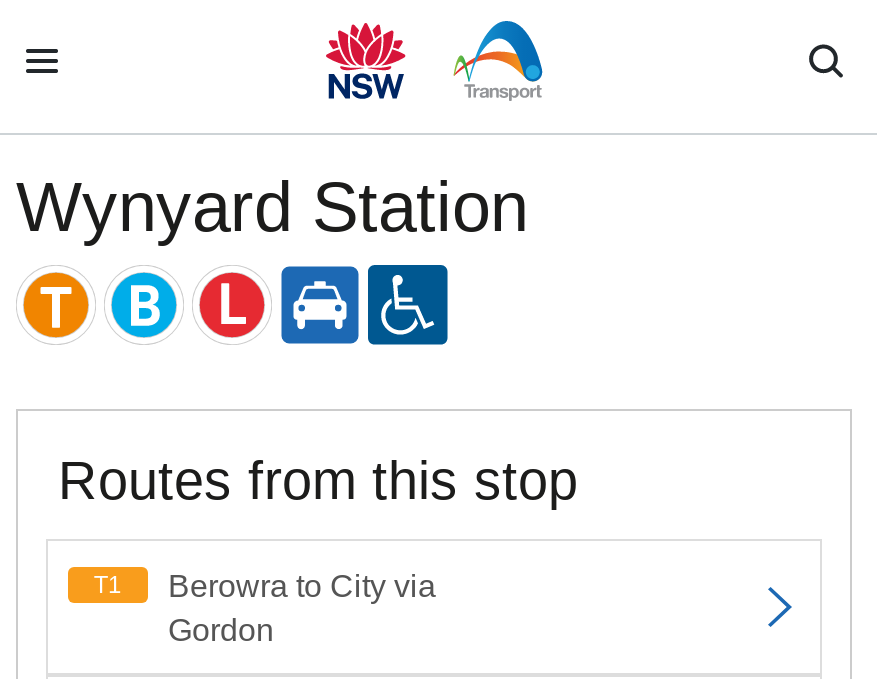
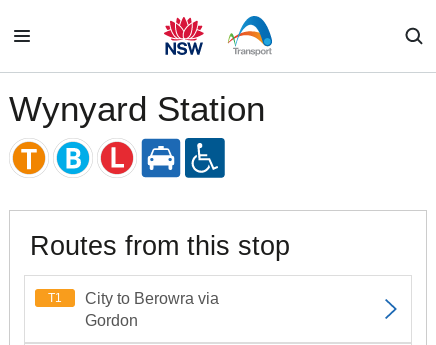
[168,569,436,603] Berowra to City via -> [85,290,219,307] City to Berowra via

